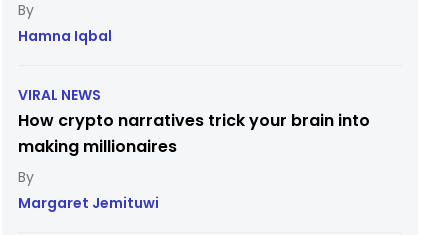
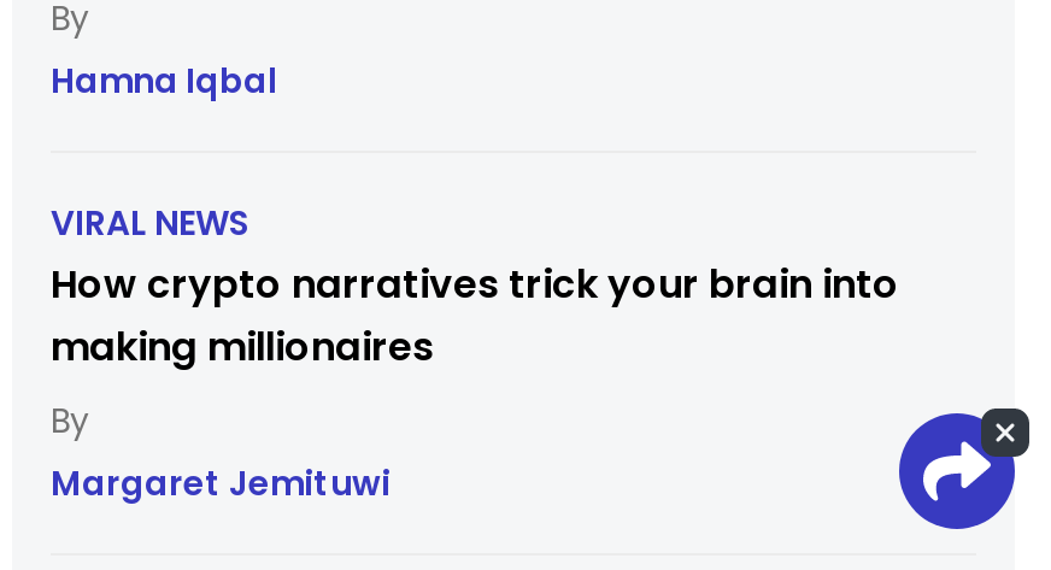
none -> [897,406,1032,531] [image]

